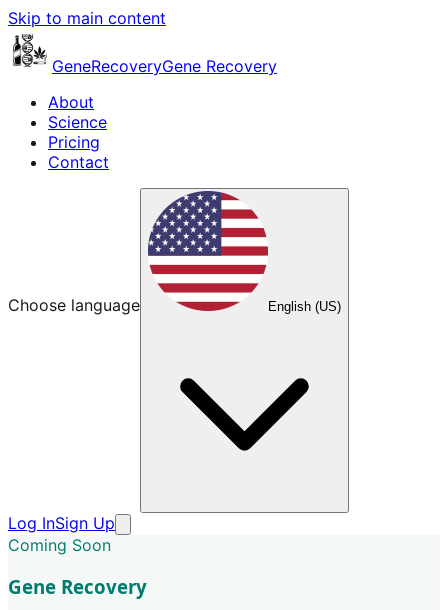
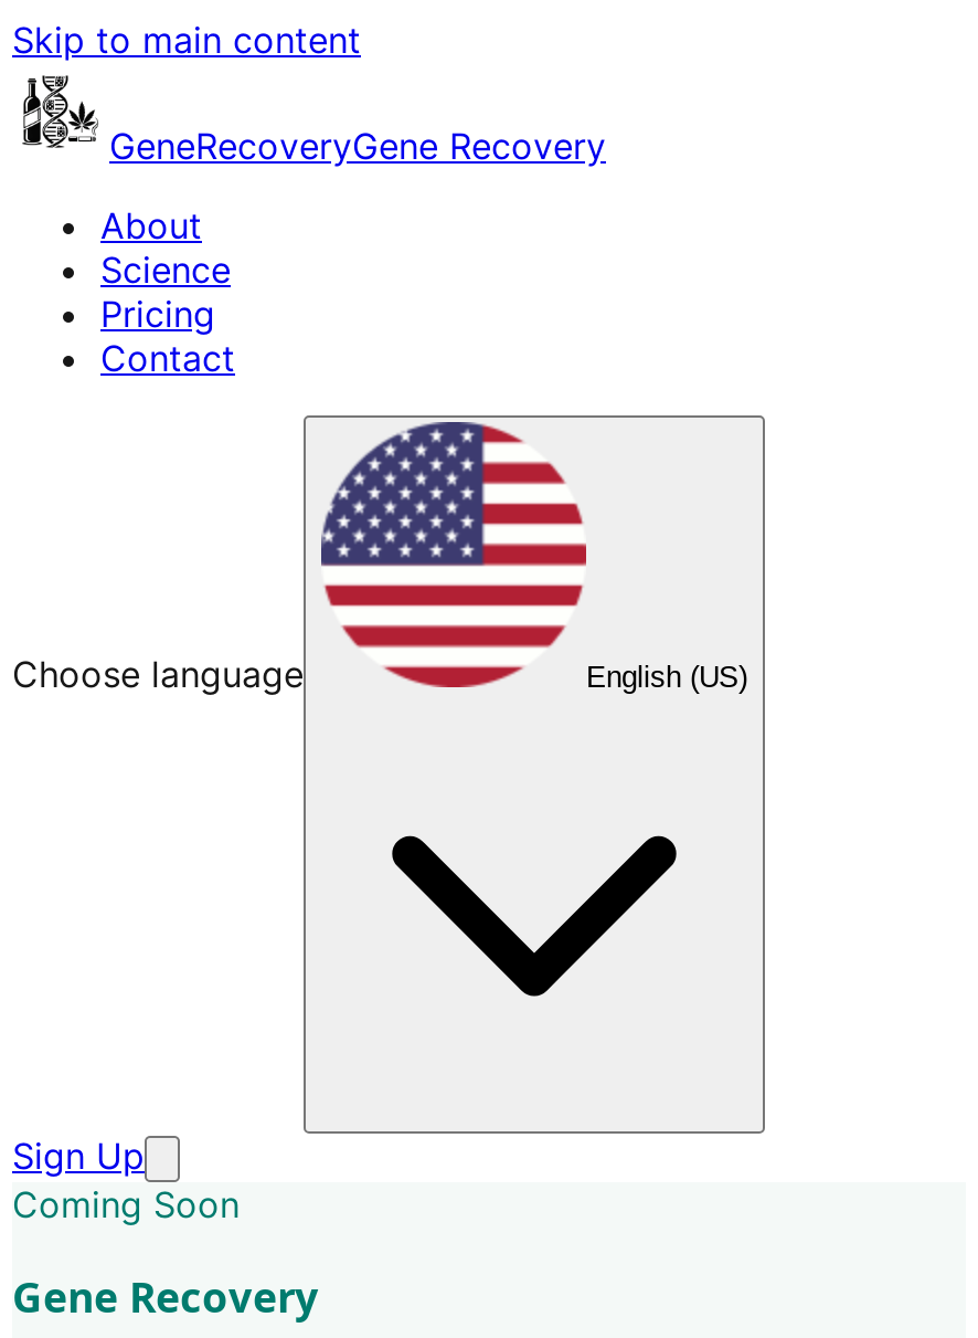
[8,513,115,533] Log InSign Up -> [12,1134,145,1178] Sign Up

